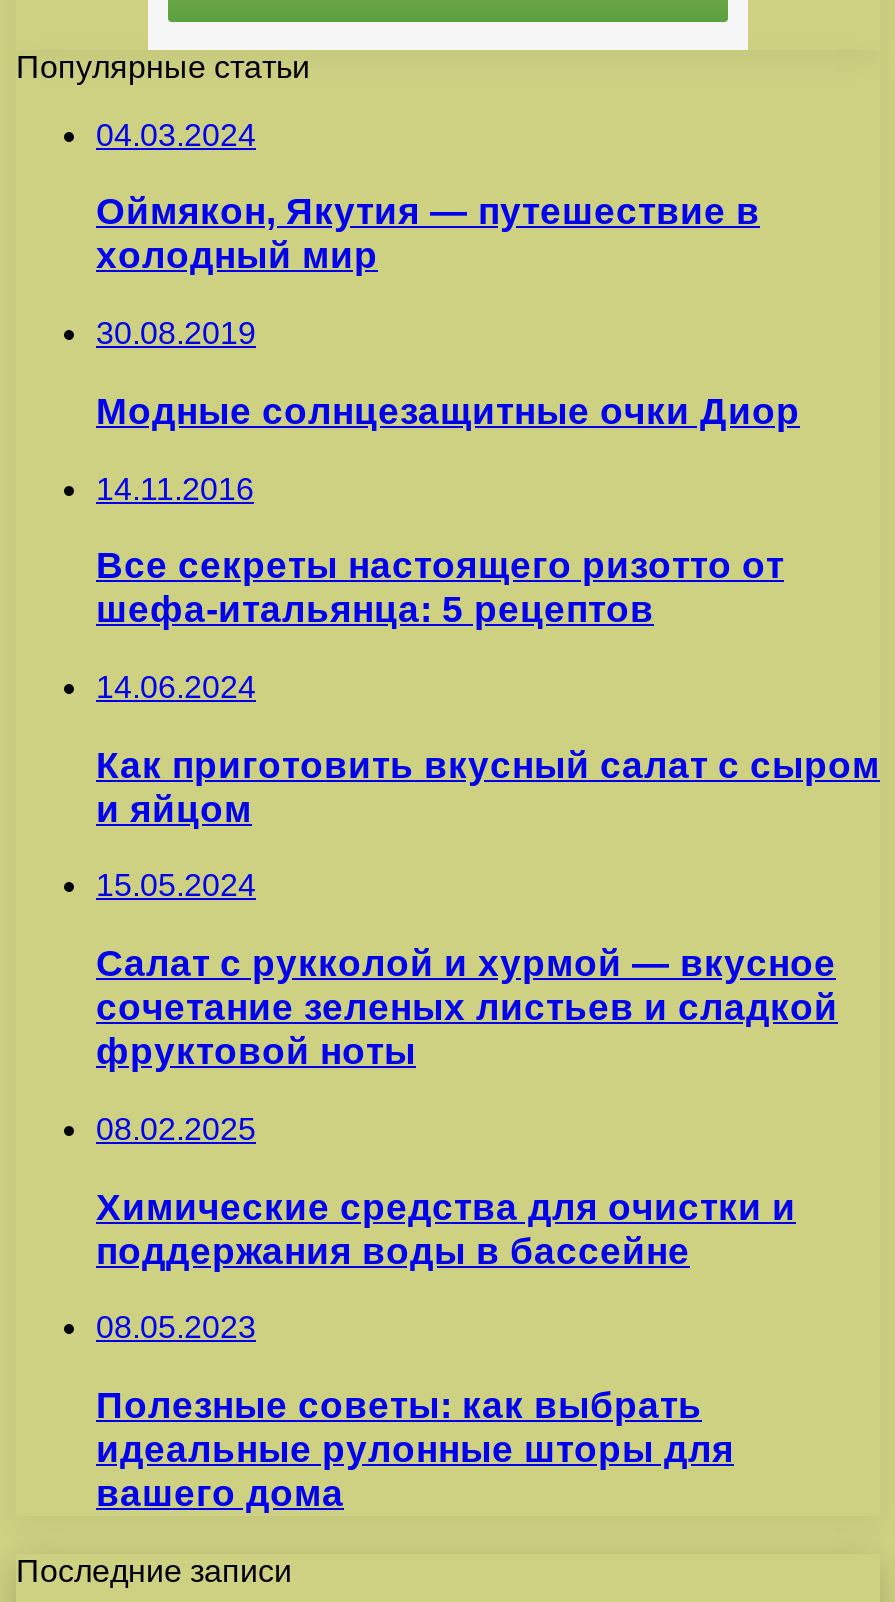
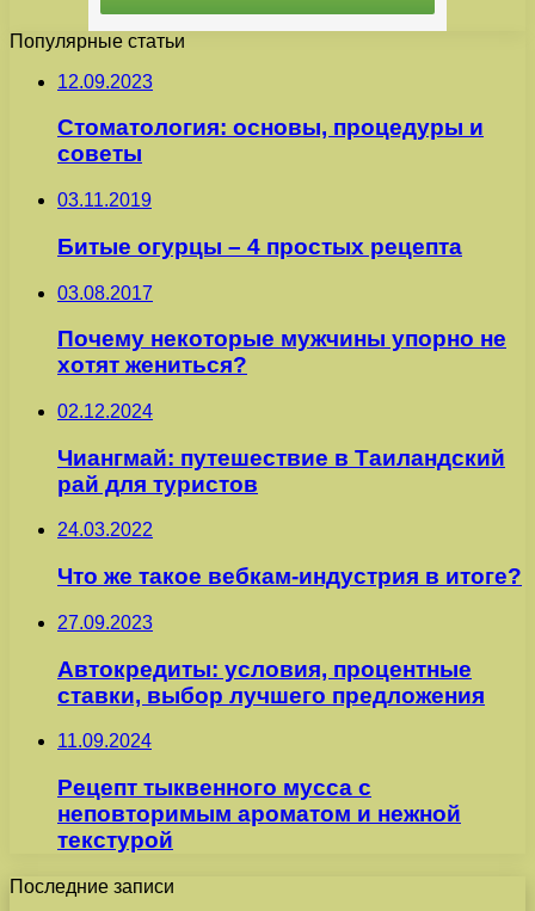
[96,117,256,151] 04.03.2024 -> [57,71,153,92] 12.09.2023
[96,191,760,277] Оймякон, Якутия — путешествие в | холодный мир -> [57,115,484,166] Стоматология: основы, процедуры и | советы
[96,316,256,350] 30.08.2019 -> [57,190,152,210] 03.11.2019
[96,390,800,432] Модные солнцезащитные очки Диор -> [57,234,462,259] Битые огурцы – 4 простых рецепта
[96,471,254,505] 14.11.2016 -> [57,282,153,303] 03.08.2017
[96,545,784,631] Все секреты настоящего ризотто от | шефа-итальянца: 5 рецептов -> [57,326,506,378] Почему некоторые мужчины упорно не | хотят жениться?
[96,670,256,704] 14.06.2024 -> [57,401,153,421] 02.12.2024
[96,743,880,829] Как приготовить вкусный салат с сыром | и яйцом -> [57,445,505,496] Чиангмай: путешествие в Таиландский | рай для туристов
[96,869,256,903] 15.05.2024 -> [57,520,153,540] 24.03.2022
[96,942,838,1072] Салат с рукколой и хурмой — вкусное | сочетание зеленых листьев и сладкой | фруктовой ноты -> [57,564,522,589] Что же такое вебкам-индустрия в итоге?
[96,1112,256,1146] 08.02.2025 -> [57,612,153,633] 27.09.2023
[96,1185,796,1271] Химические средства для очистки и | поддержания воды в бассейне -> [57,656,485,708] Автокредиты: условия, процентные | ставки, выбор лучшего предложения
[96,1311,256,1345] 08.05.2023 -> [57,731,152,751] 11.09.2024
[96,1384,734,1514] Полезные советы: как выбрать | идеальные рулонные шторы для | вашего дома -> [57,775,461,852] Рецепт тыквенного мусса с | неповторимым ароматом и нежной | текстурой

